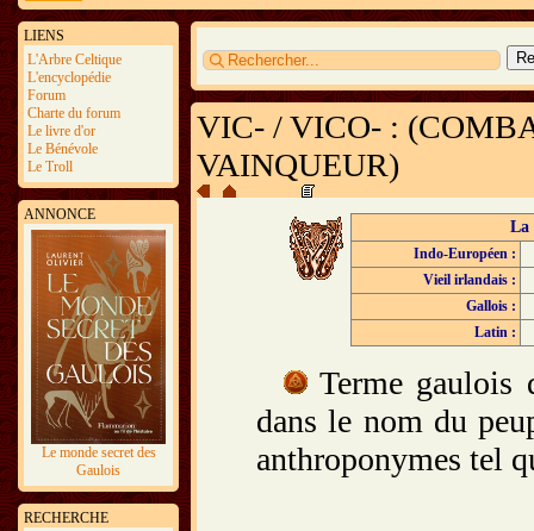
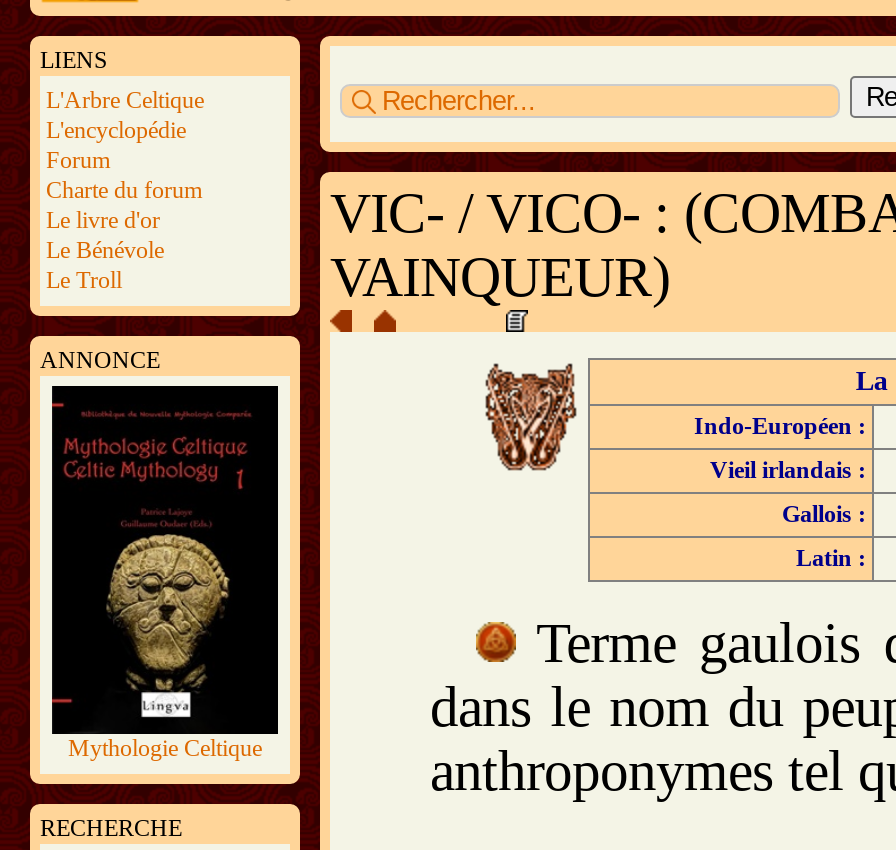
[30,229,167,479] [image] | Le monde secret des | Gaulois -> [50,384,280,762] [image] | Mythologie Celtique

